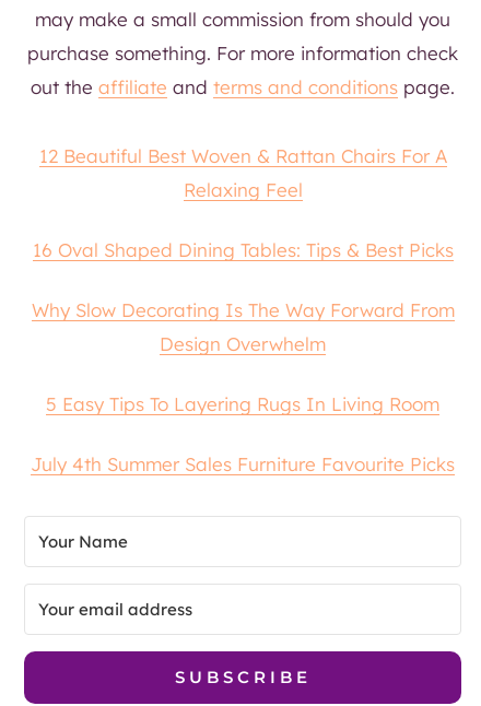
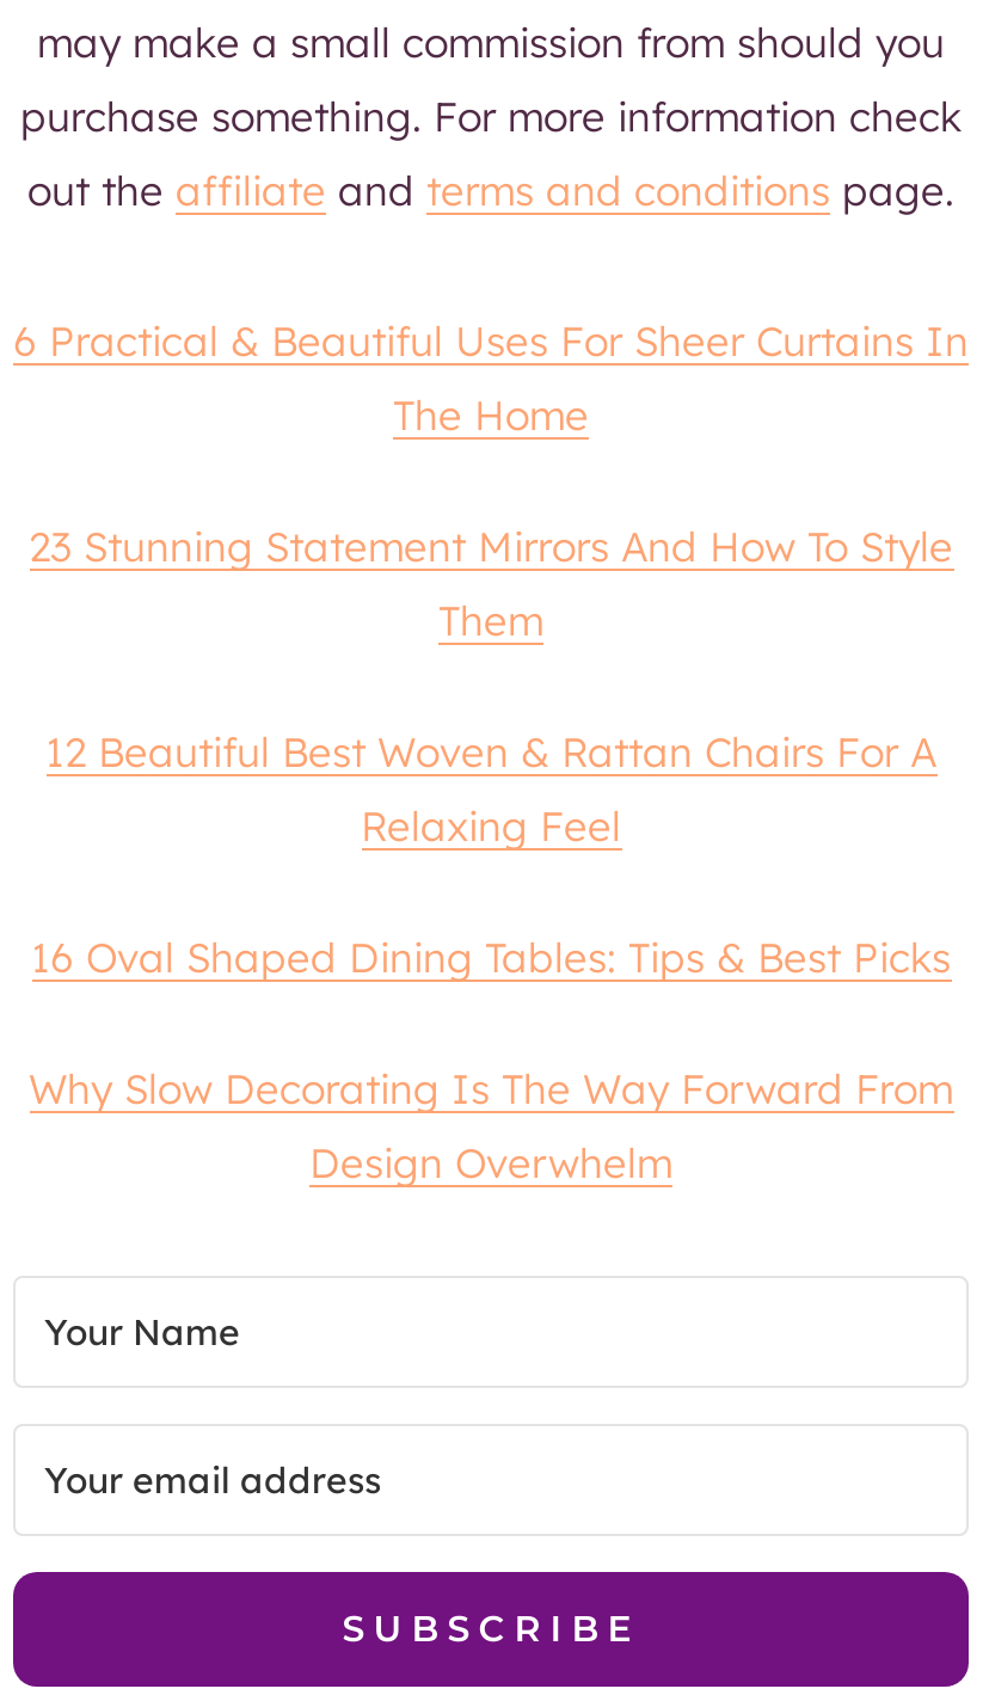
none -> [13,315,969,644] 6 Practical & Beautiful Uses For Sheer Curtains In | The Home | 23 Stunning Statement Mirrors And How To Style | Them
moved [31,144,454,355] -> [29,726,953,1187]: 12 Beautiful Best Woven & Rattan Chairs For A | Relaxing Feel | 16 Oval Shaped Dining Tables: Tips & Best Picks | Why Slow Decorating Is The Way Forward From | Design Overwhelm
[31,392,455,475] 5 Easy Tips To Layering Rugs In Living Room | July 4th Summer Sales Furniture Favourite Picks -> none

